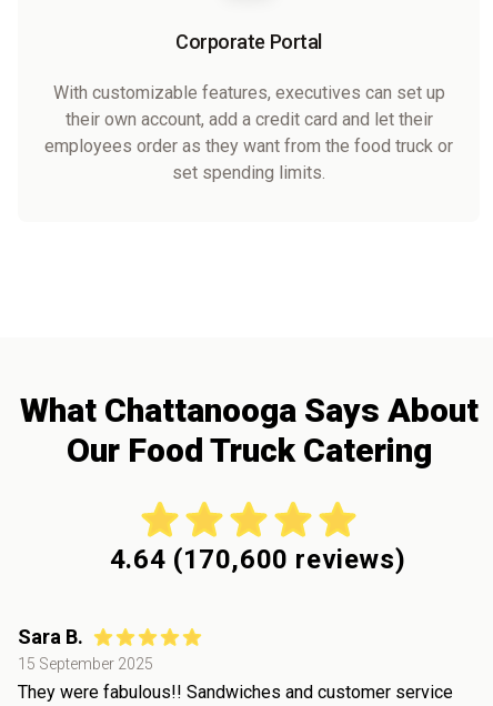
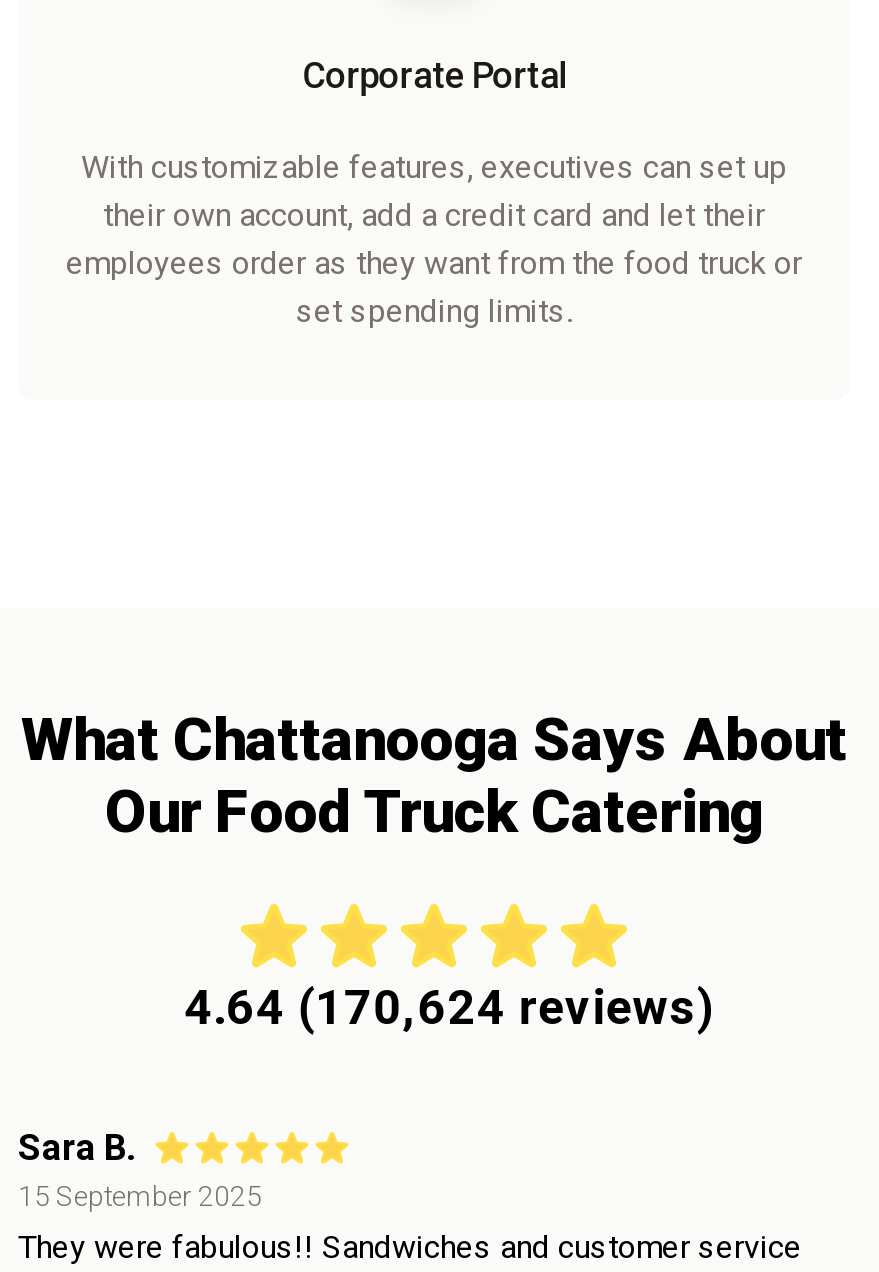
[110,544,405,575] 4.64 (170,600 reviews) -> [184,980,716,1036] 4.64 (170,624 reviews)

